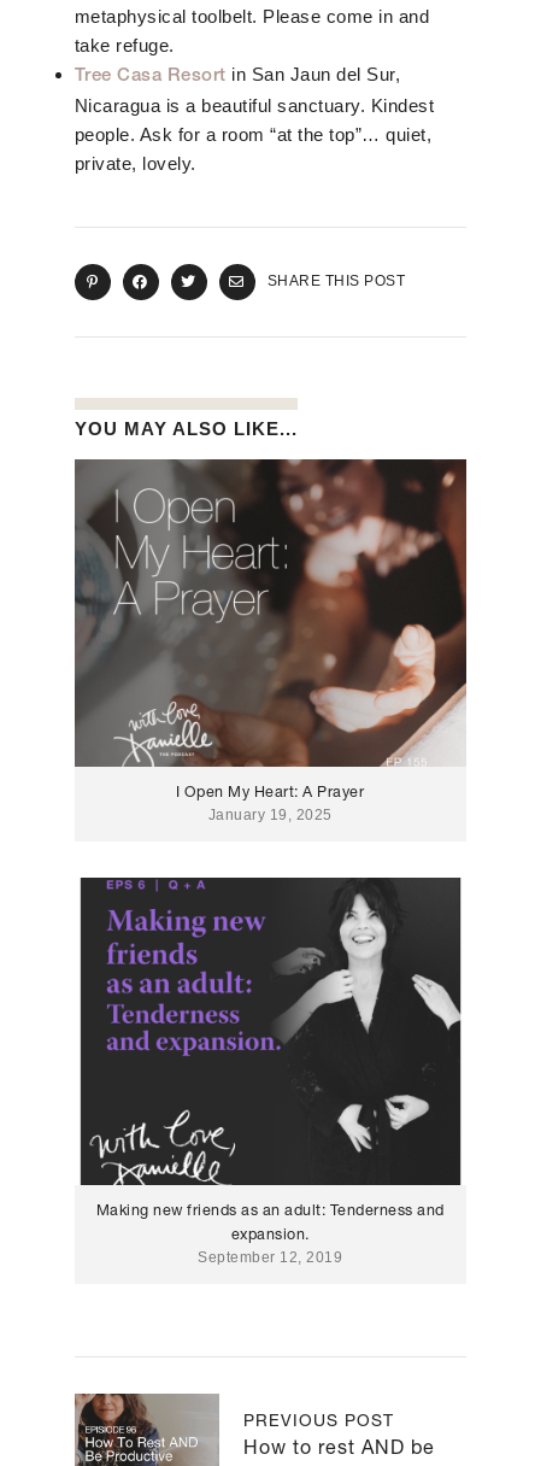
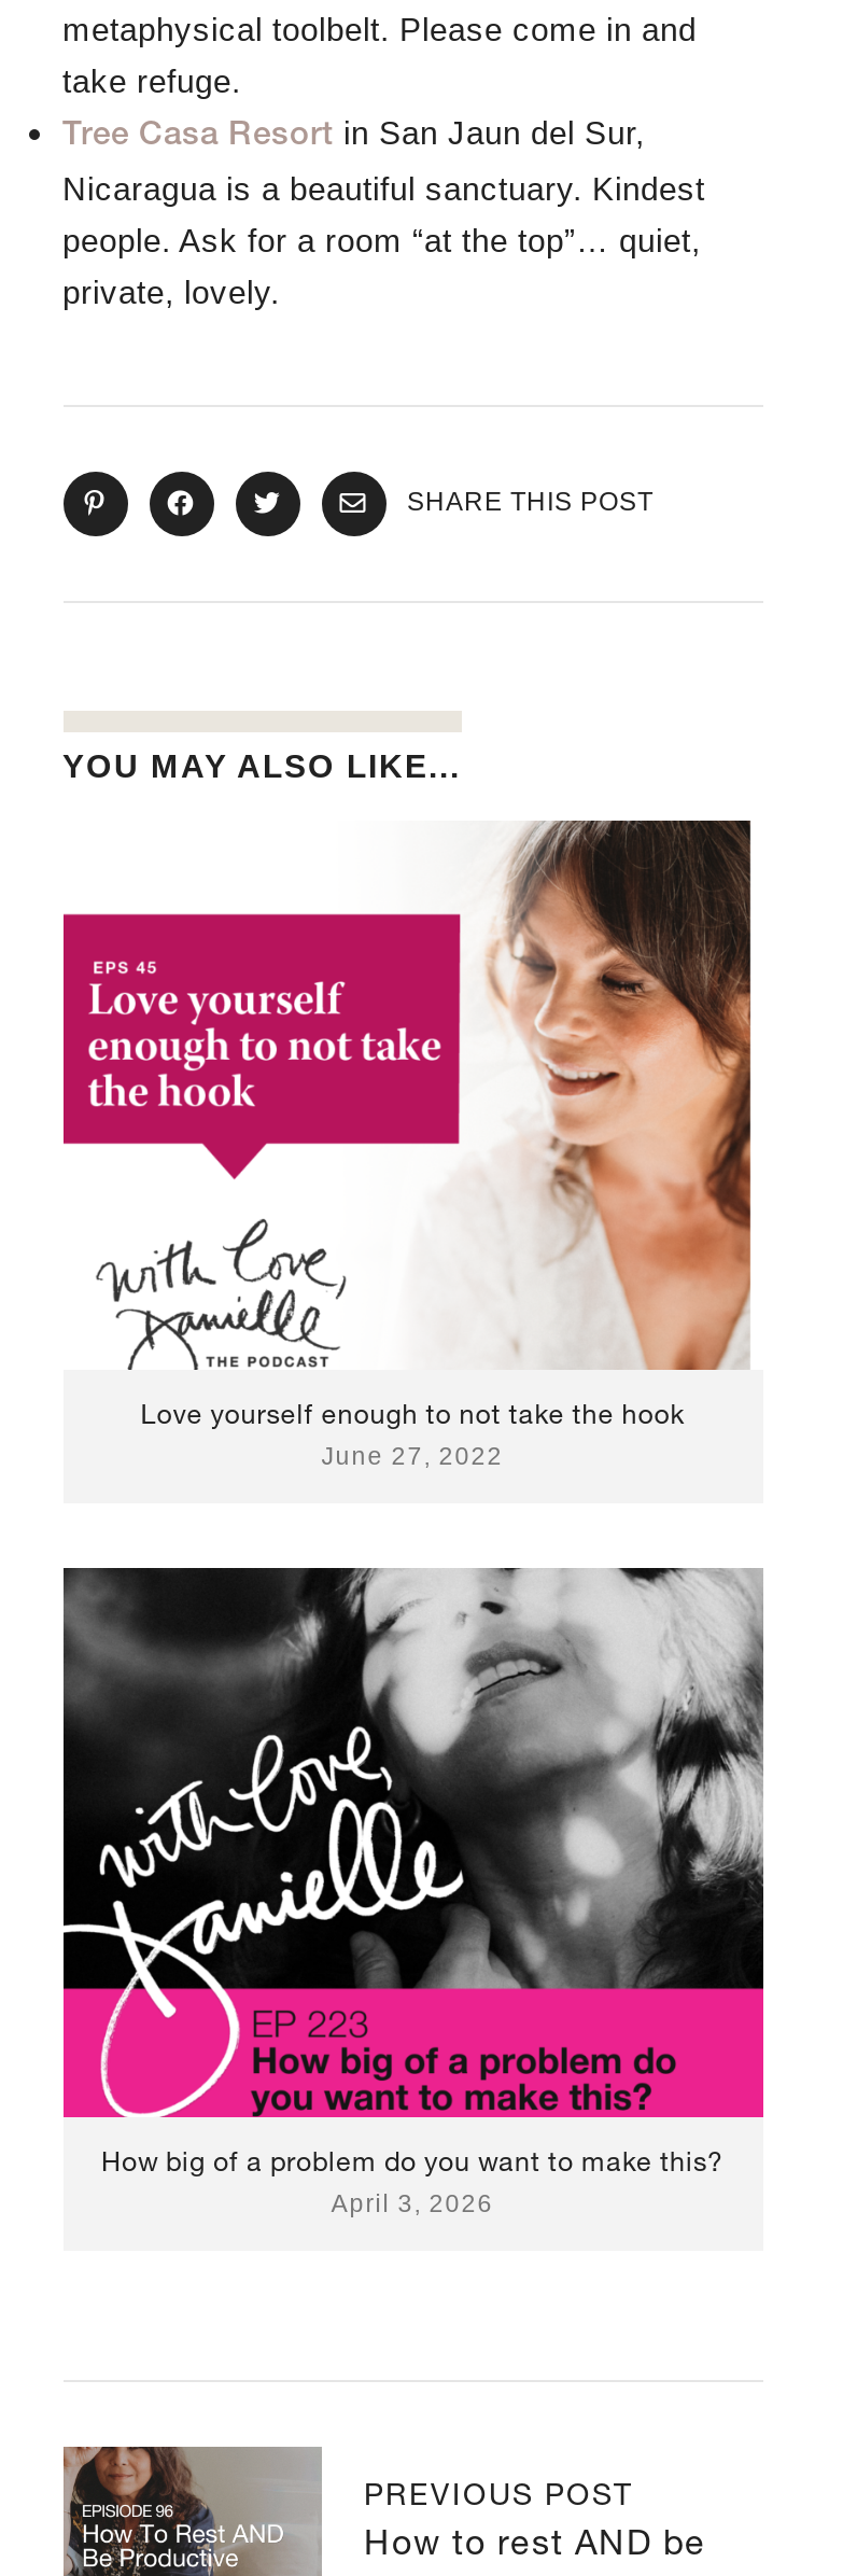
[74,458,468,823] [image] | I Open My Heart: A Prayer | January 19, 2025 -> [61,821,763,1470] [image] | Love yourself enough to not take the hook | June 27, 2022
[75,876,466,1265] [image] | Making new friends as an adult: Tenderness and | expansion. | September 12, 2019 -> [61,1566,765,2217] [image] | How big of a problem do you want to make this? | April 3, 2026

